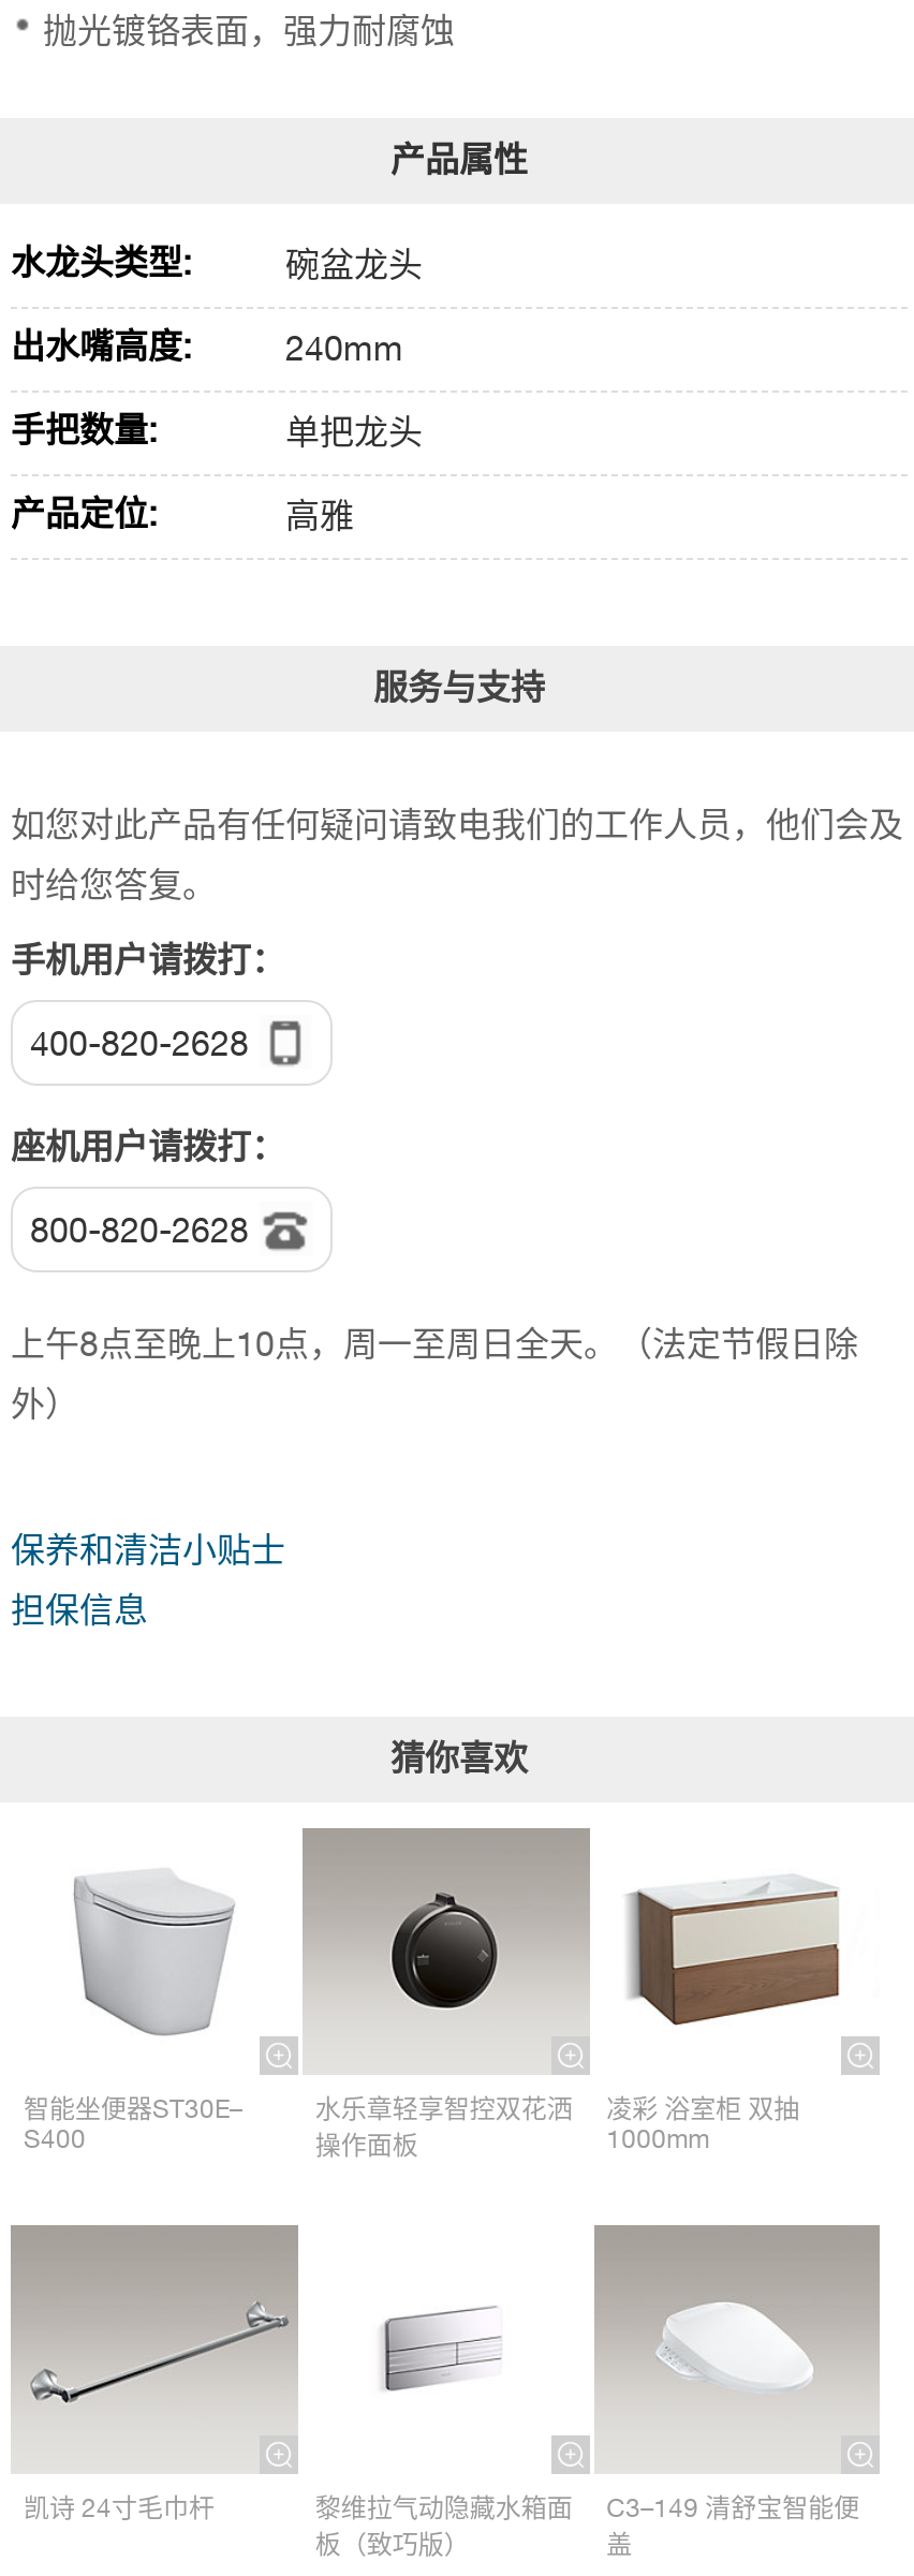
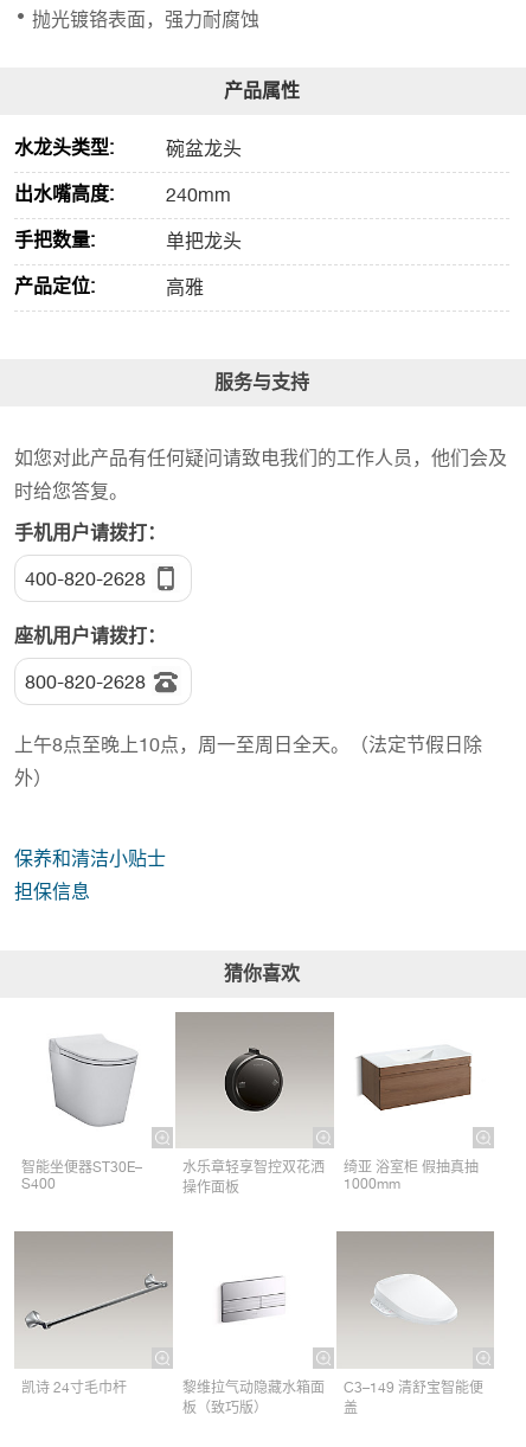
[607,1875,841,2125] [image] | 凌彩 浴室柜 双抽 -> [343,1039,478,1176] [image] | 绮亚 浴室柜 假抽真抽

